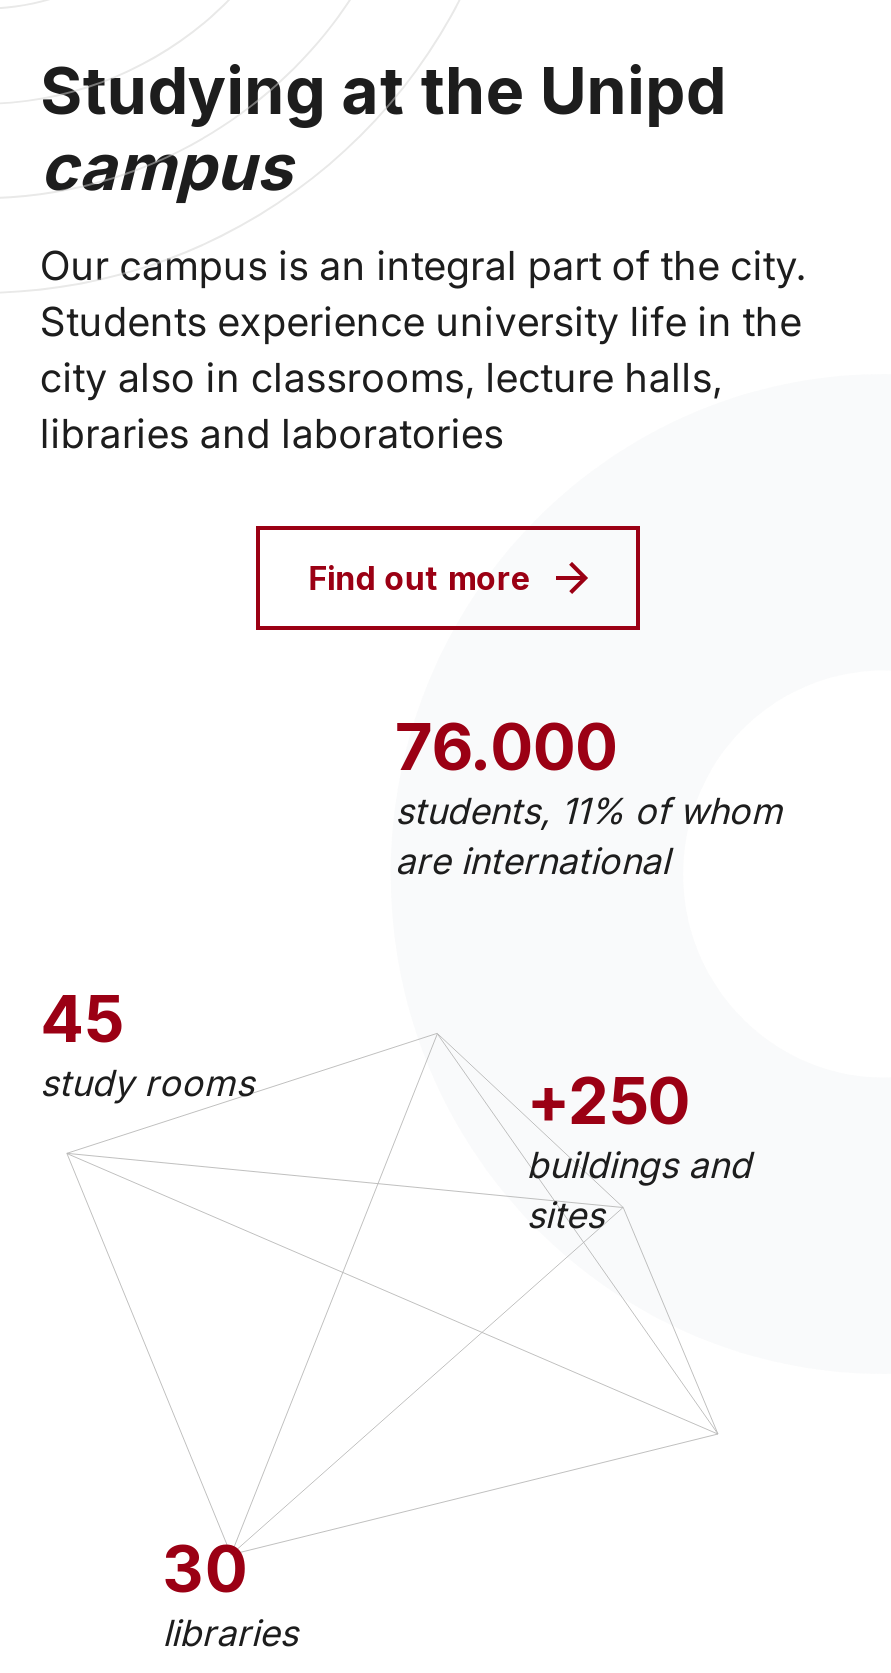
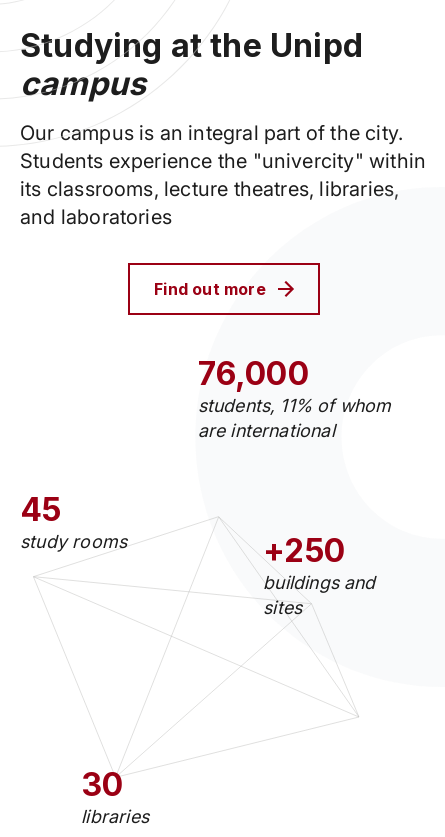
[40,298,802,458] Students experience university life in the | city also in classrooms, lecture halls, | libraries and laboratories -> [20,149,426,229] Students experience the "univercity" within | its classrooms, lecture theatres, libraries, | and laboratories
[395,708,618,786] 76.000 -> [198,354,309,393] 76,000

